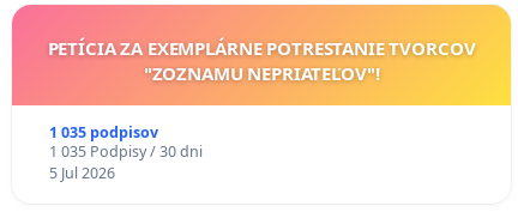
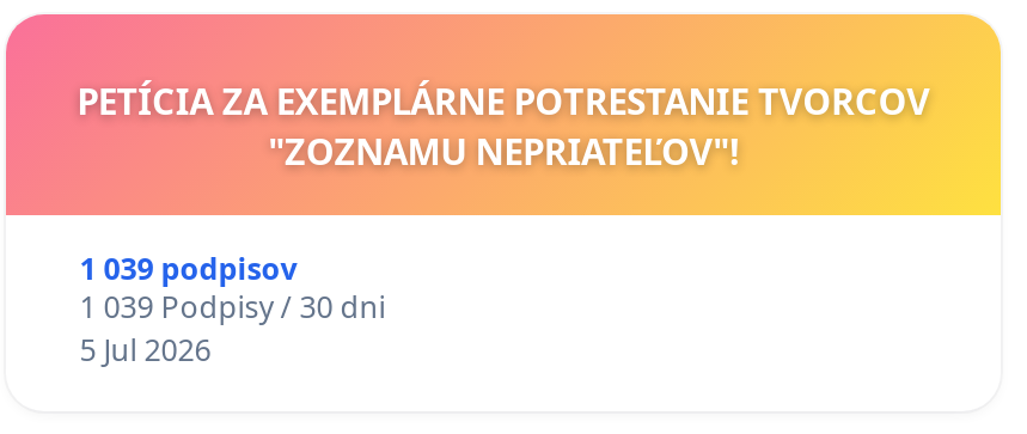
[49,122,158,142] 1 035 podpisov -> [80,248,297,289] 1 039 podpisov
[49,141,202,161] 1 035 Podpisy / 30 dni -> [80,286,386,327] 1 039 Podpisy / 30 dni

